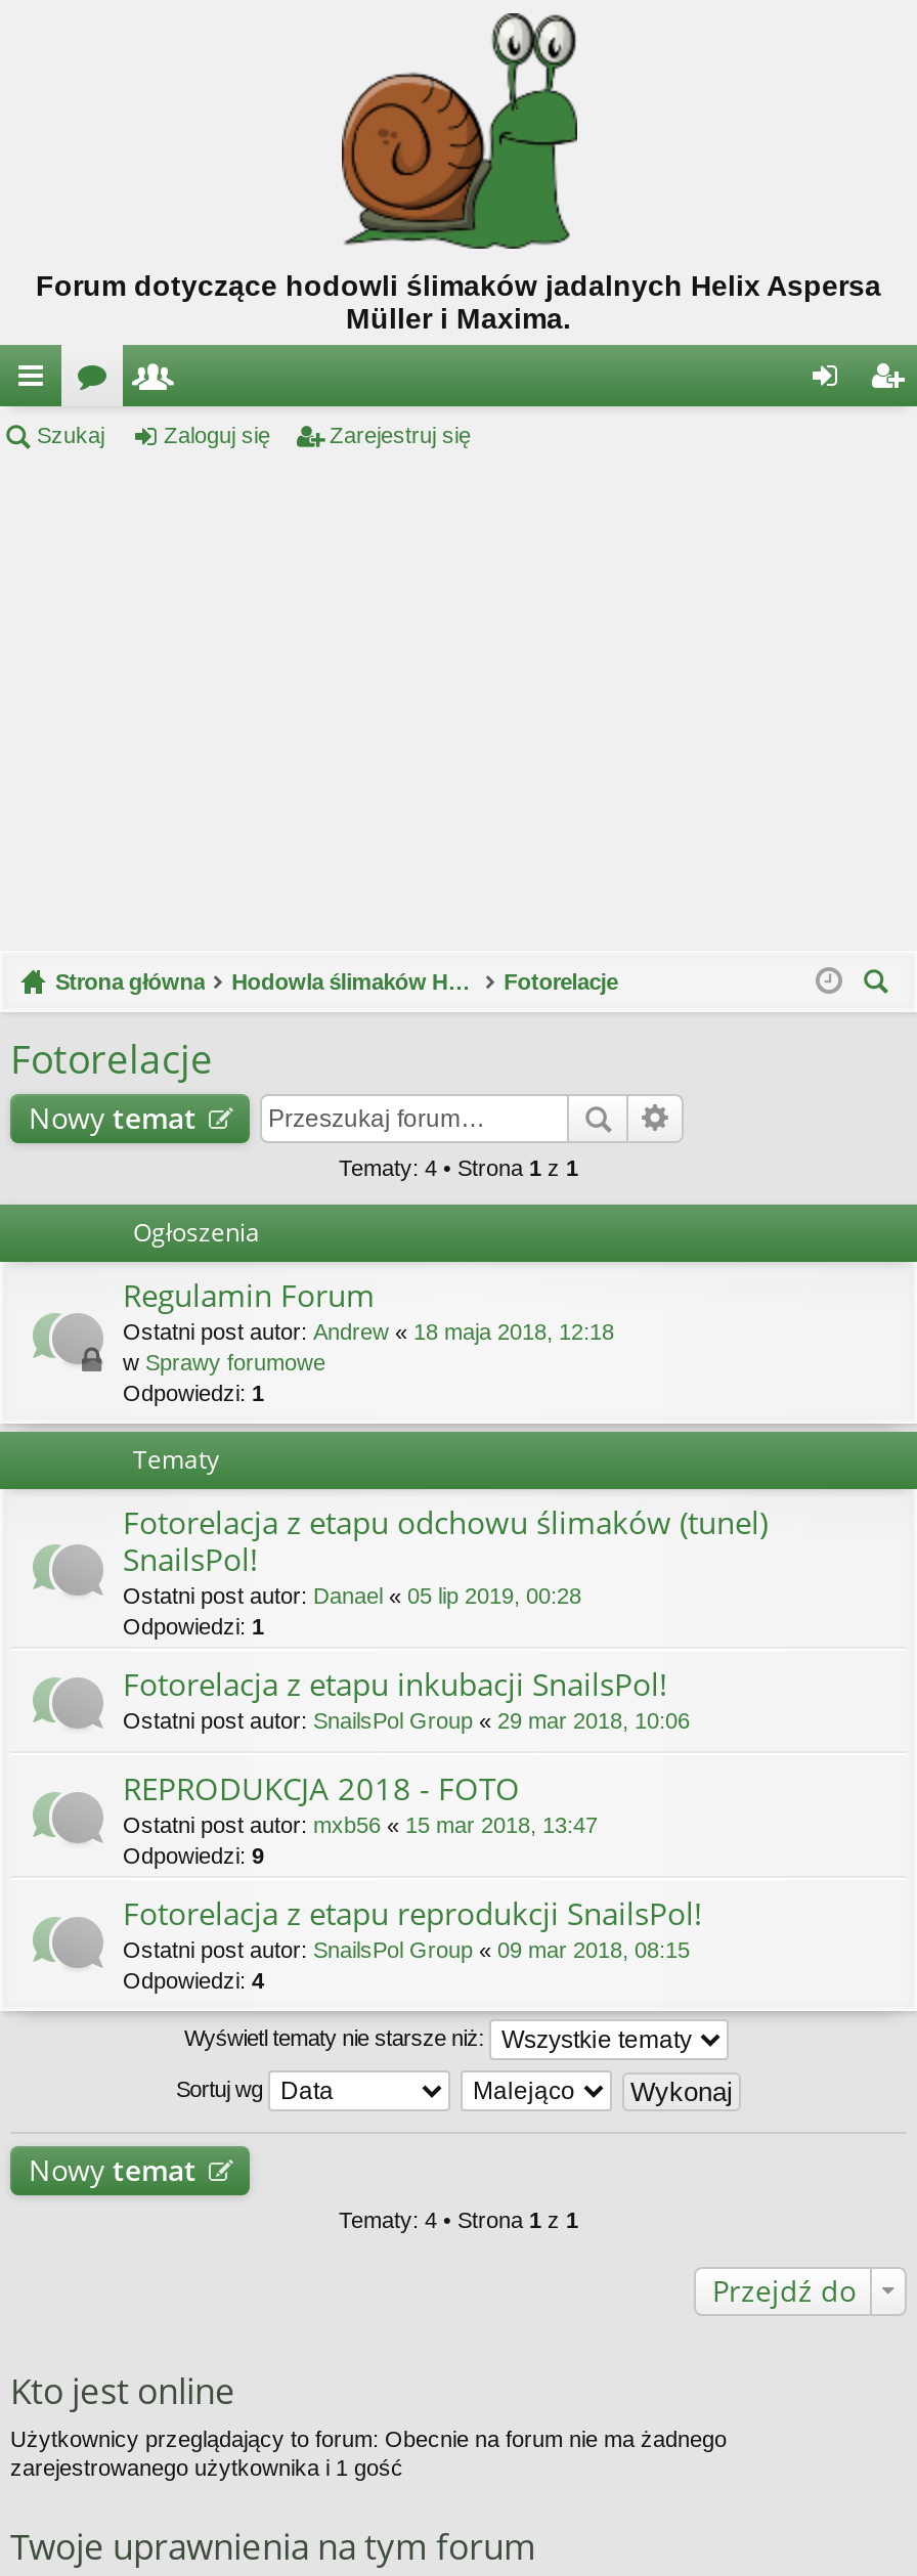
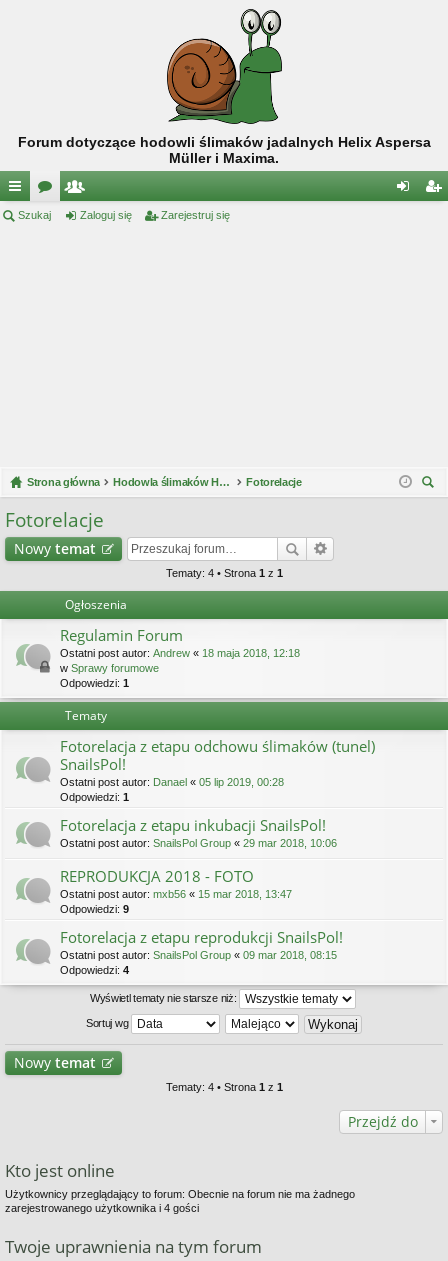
[10,2455,403,2480] zarejestrowanego użytkownika i 1 gość -> [5,1202,199,1214] zarejestrowanego użytkownika i 4 gości

